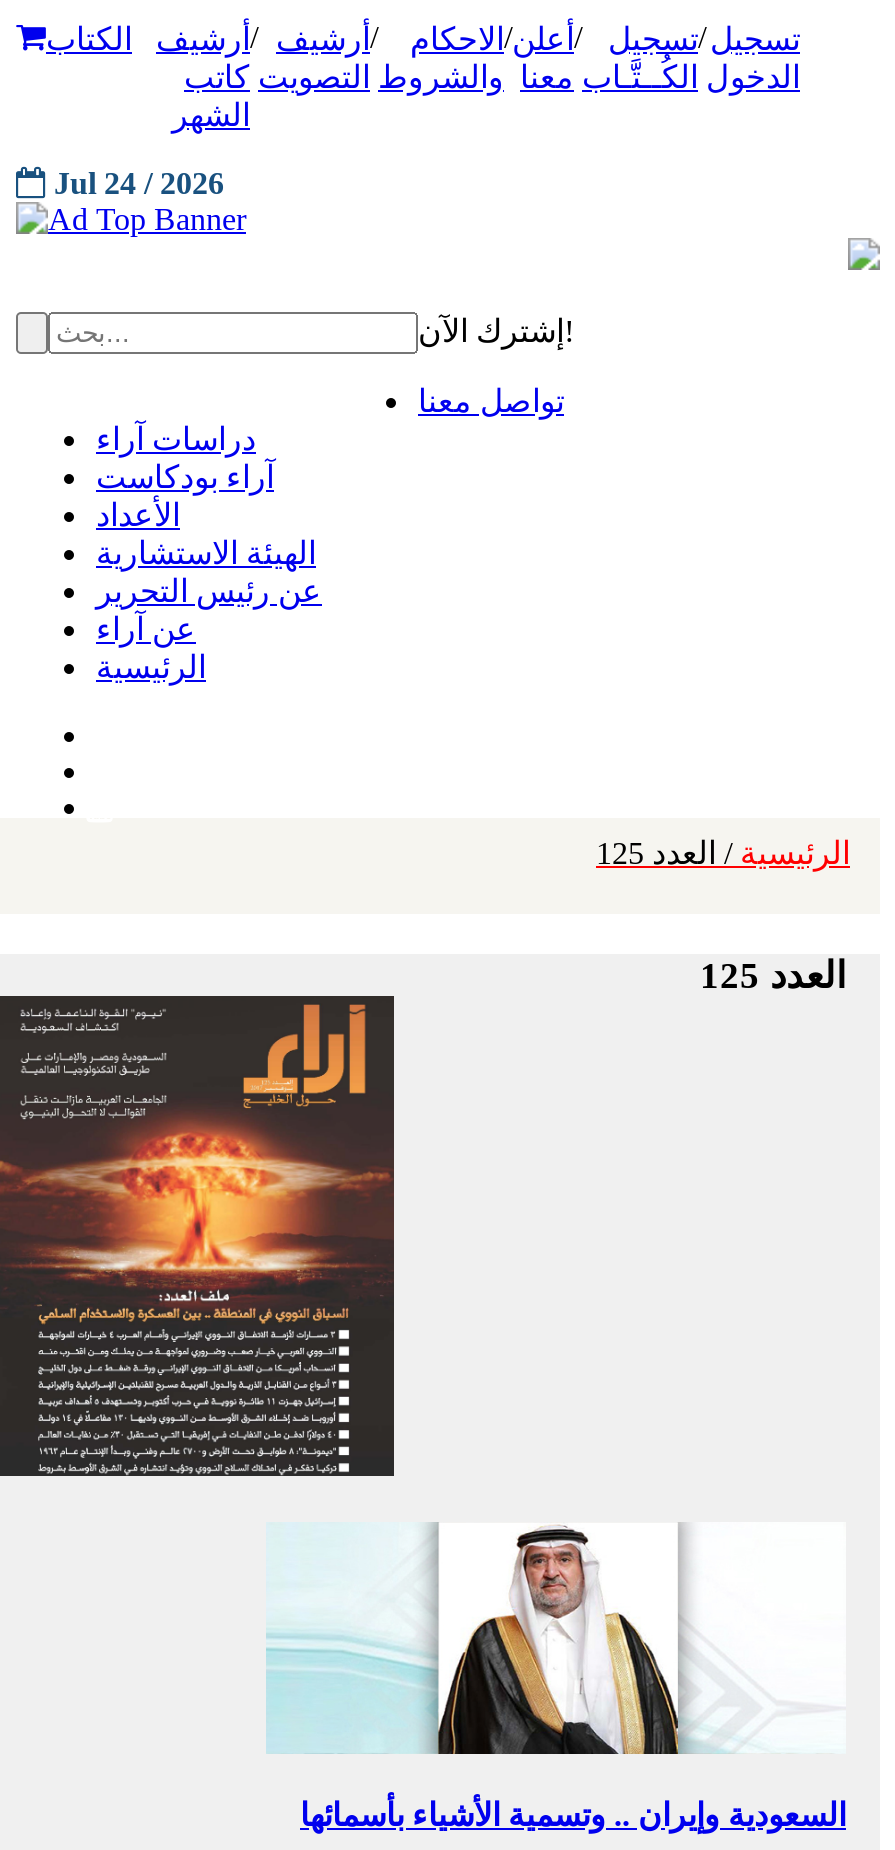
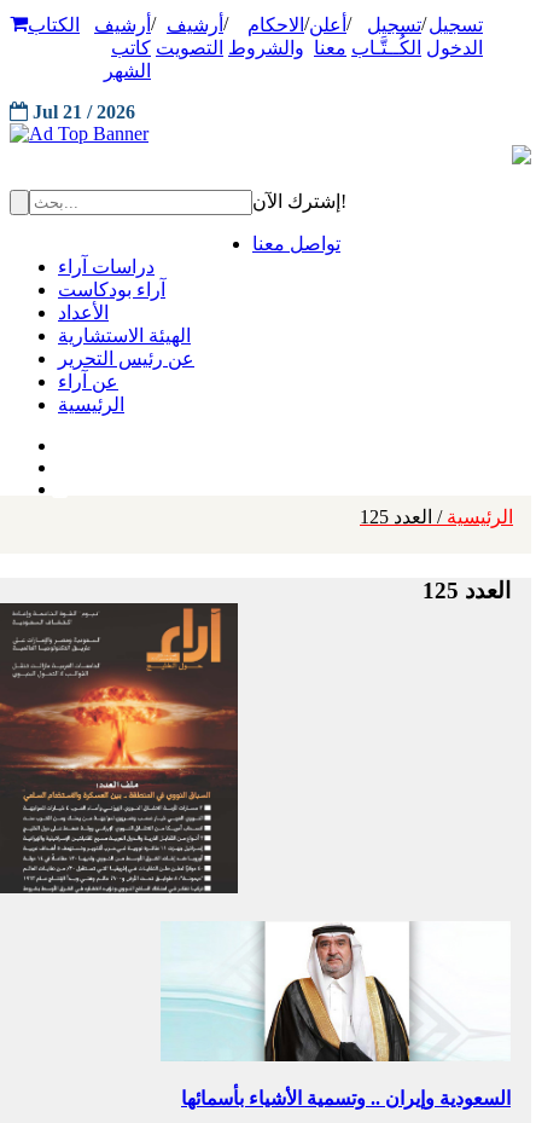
[46,166,224,200] Jul 24 / 2026 -> [28,102,135,122] Jul 21 / 2026

